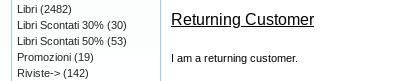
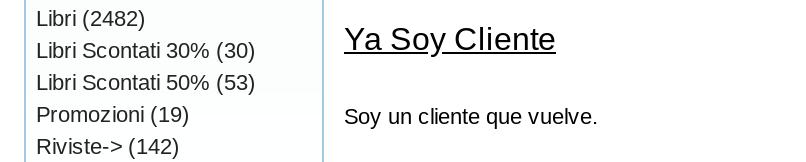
[171,11,314,28] Returning Customer -> [344,21,556,55] Ya Soy Cliente
[171,52,298,64] I am a returning customer. -> [344,103,598,127] Soy un cliente que vuelve.

